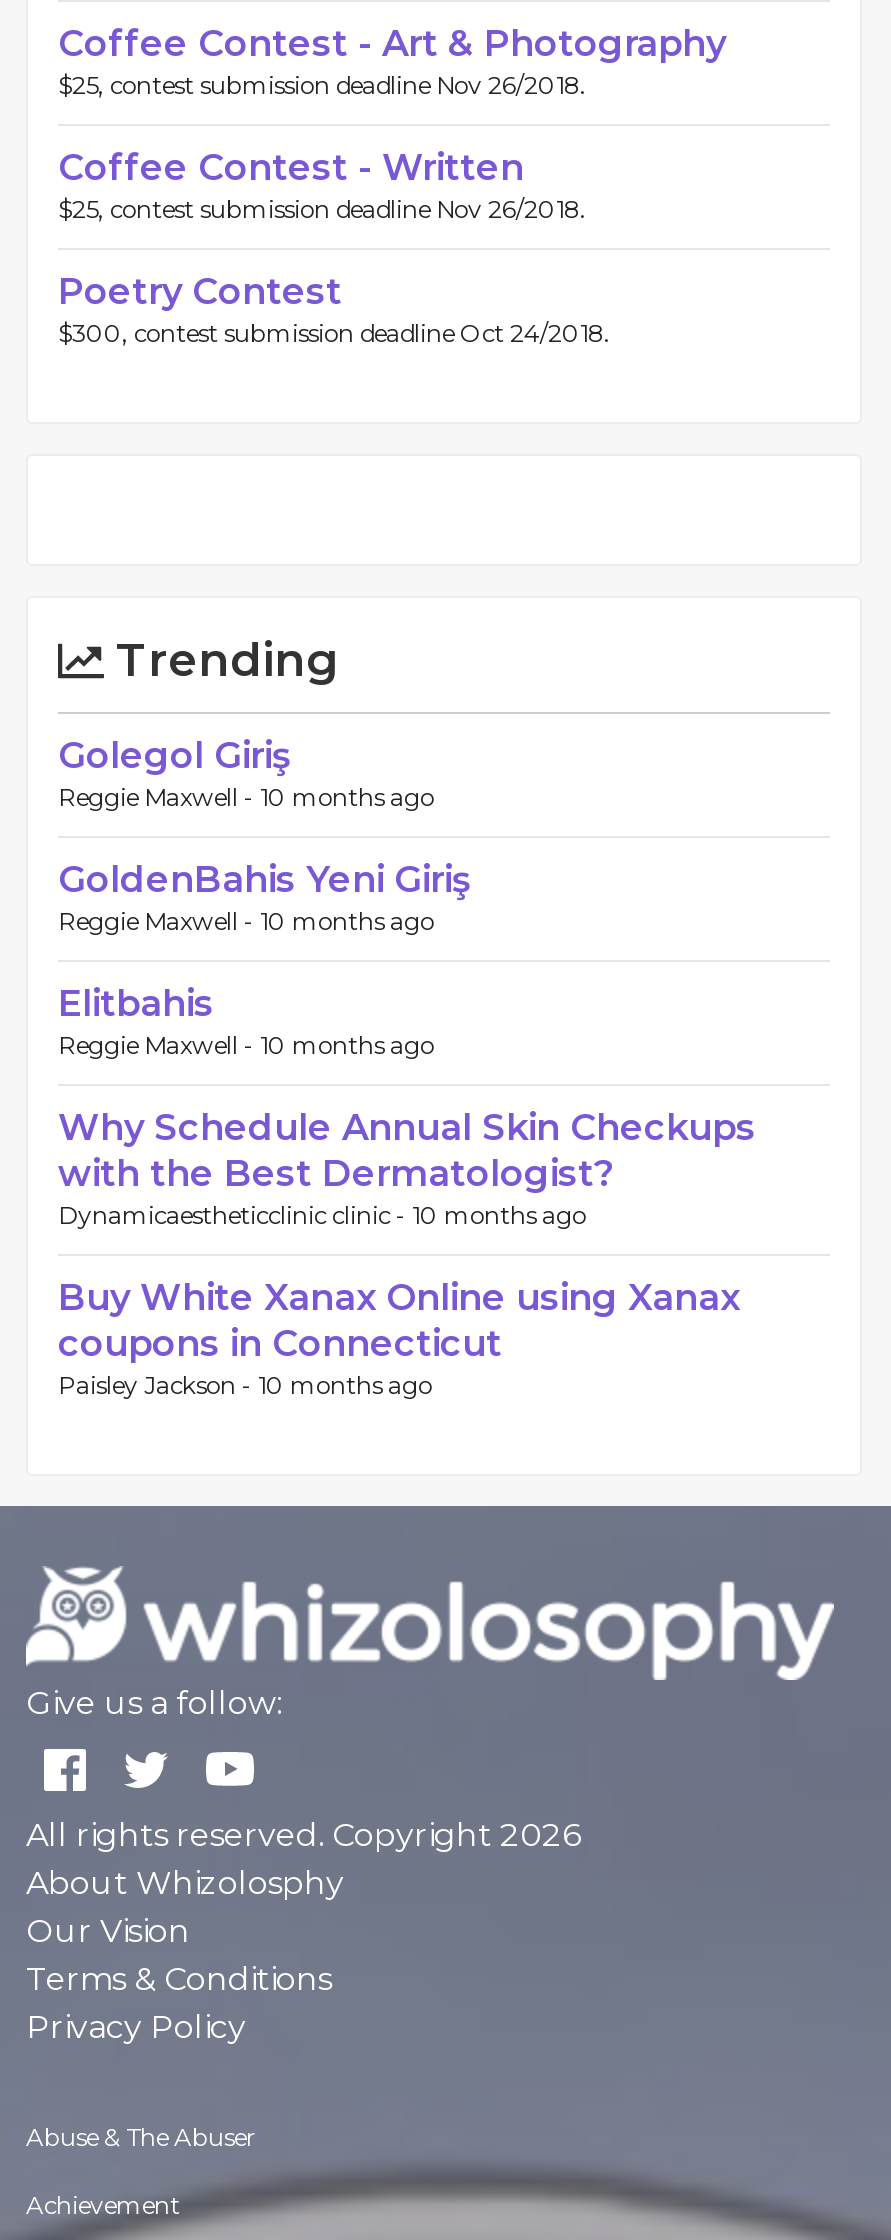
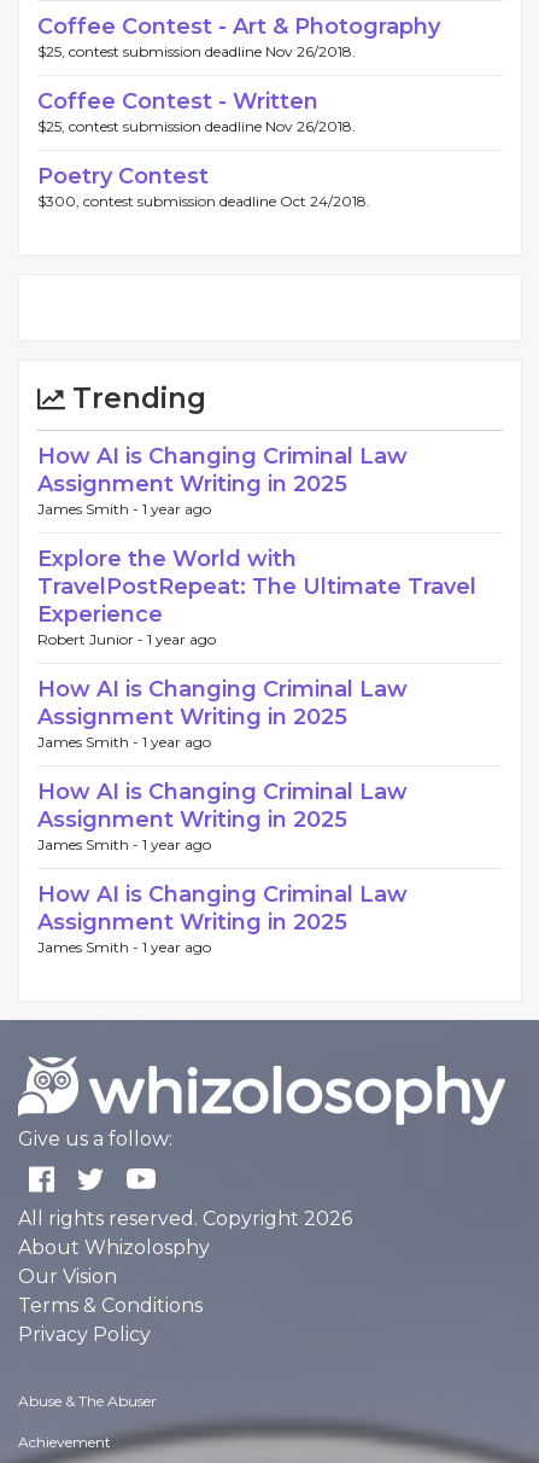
[58,735,434,813] Golegol Giriş | Reggie Maxwell - 10 months ago -> [37,443,408,518] How AI is Changing Criminal Law | Assignment Writing in 2025 | James Smith - 1 year ago
[58,859,470,937] GoldenBahis Yeni Giriş | Reggie Maxwell - 10 months ago -> [37,546,476,649] Explore the World with | TravelPostRepeat: The Ultimate Travel | Experience | Robert Junior - 1 year ago
[58,983,434,1061] Elitbahis | Reggie Maxwell - 10 months ago -> [37,676,408,751] How AI is Changing Criminal Law | Assignment Writing in 2025 | James Smith - 1 year ago
[58,1107,756,1231] Why Schedule Annual Skin Checkups | with the Best Dermatologist? | Dynamicaestheticclinic clinic - 10 months ago -> [37,779,408,854] How AI is Changing Criminal Law | Assignment Writing in 2025 | James Smith - 1 year ago
[58,1277,740,1401] Buy White Xanax Online using Xanax | coupons in Connecticut | Paisley Jackson - 10 months ago -> [37,882,408,957] How AI is Changing Criminal Law | Assignment Writing in 2025 | James Smith - 1 year ago

